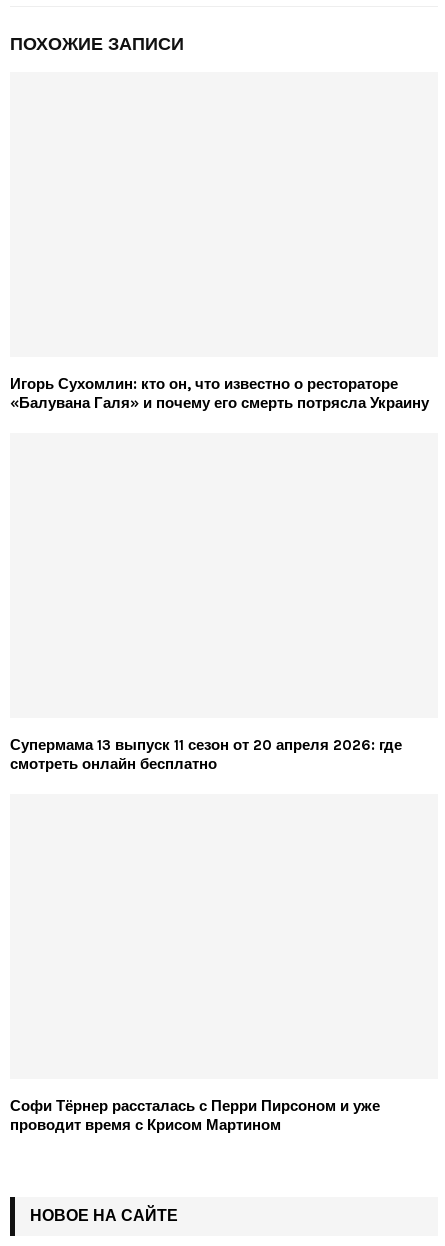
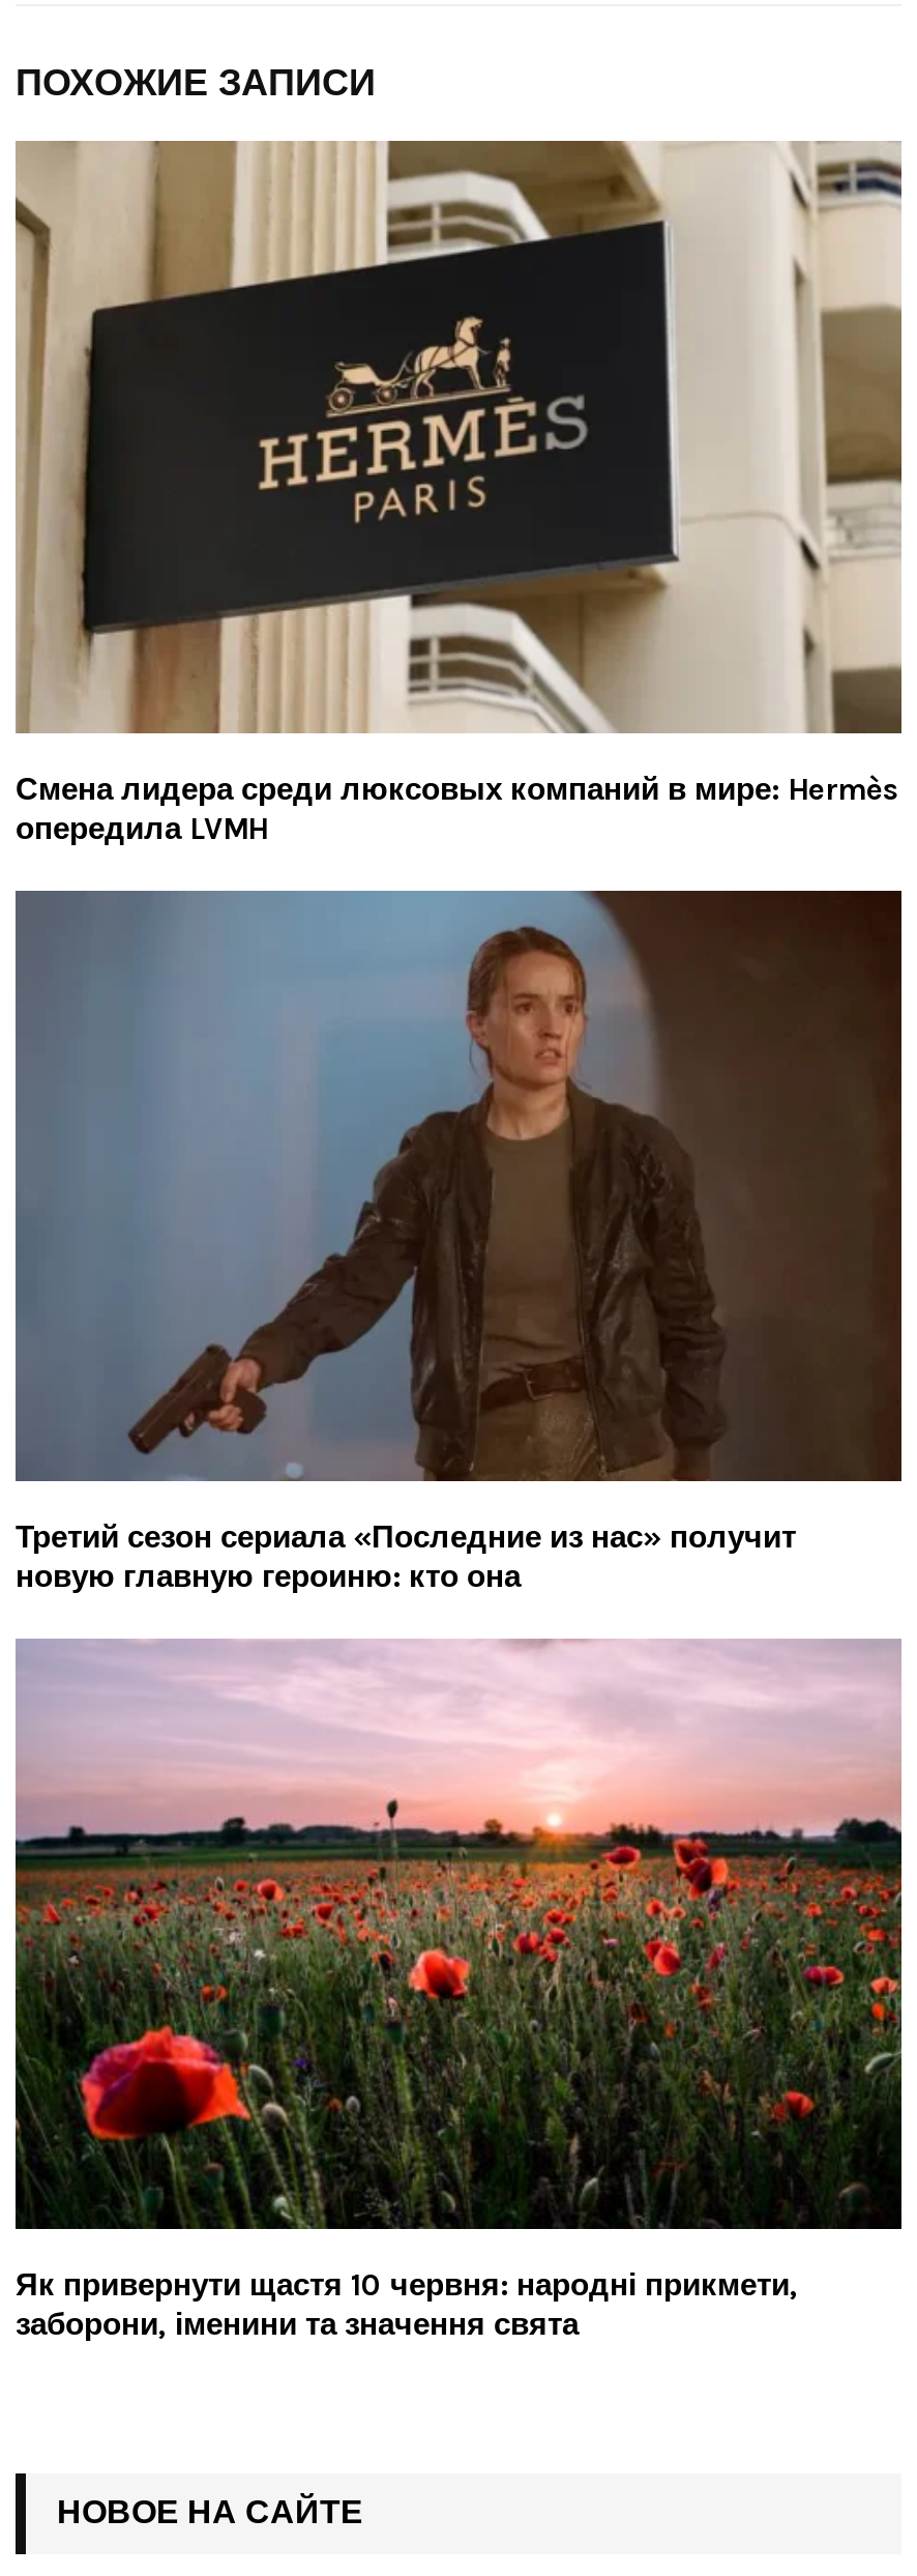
none -> [13,139,904,735] [image]
none -> [13,889,904,1483] [image]
none -> [13,1639,904,2231] [image]
[10,375,429,412] Игорь Сухомлин: кто он, что известно о рестораторе | «Балувана Галя» и почему его смерть потрясла Украину -> [16,770,899,847] Смена лидера среди люксовых компаний в мире: Hermès | опередила LVMH
[10,736,402,773] Супермама 13 выпуск 11 сезон от 20 апреля 2026: где | смотреть онлайн бесплатно -> [16,1519,796,1596] Третий сезон сериала «Последние из нас» получит | новую главную героиню: кто она
[10,1097,380,1134] Софи Тёрнер рассталась с Перри Пирсоном и уже | проводит время с Крисом Мартином -> [16,2267,798,2344] Як привернути щастя 10 червня: народні прикмети, | заборони, іменини та значення свята

